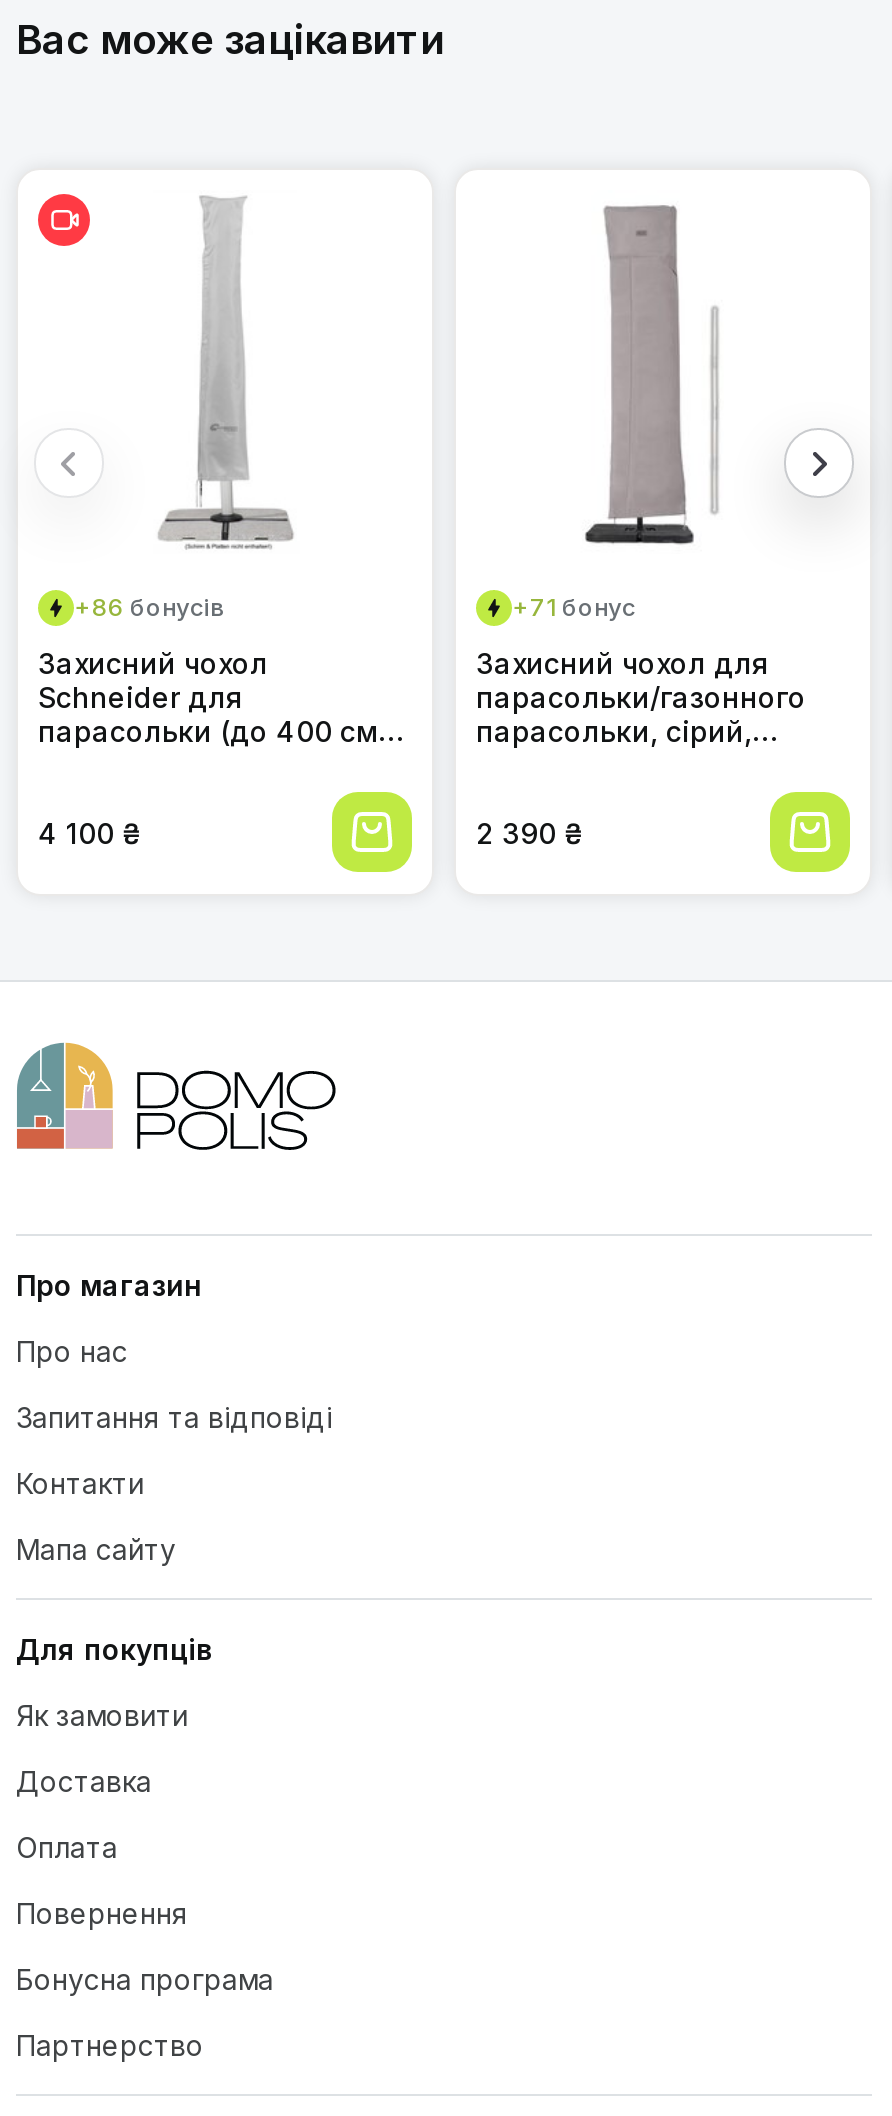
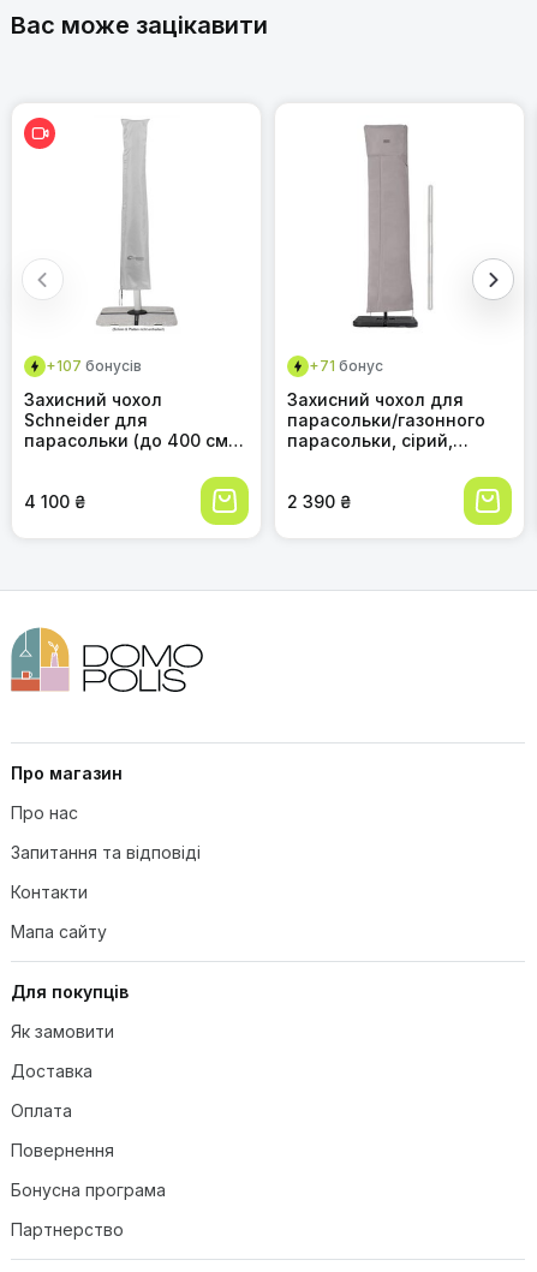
[74,592,224,622] +86 бонусів -> [46,357,142,375] +107 бонусів

